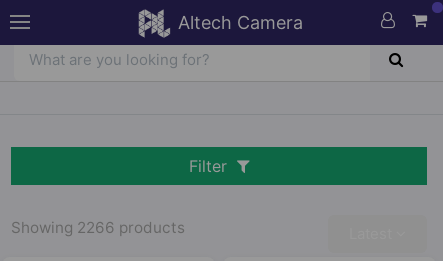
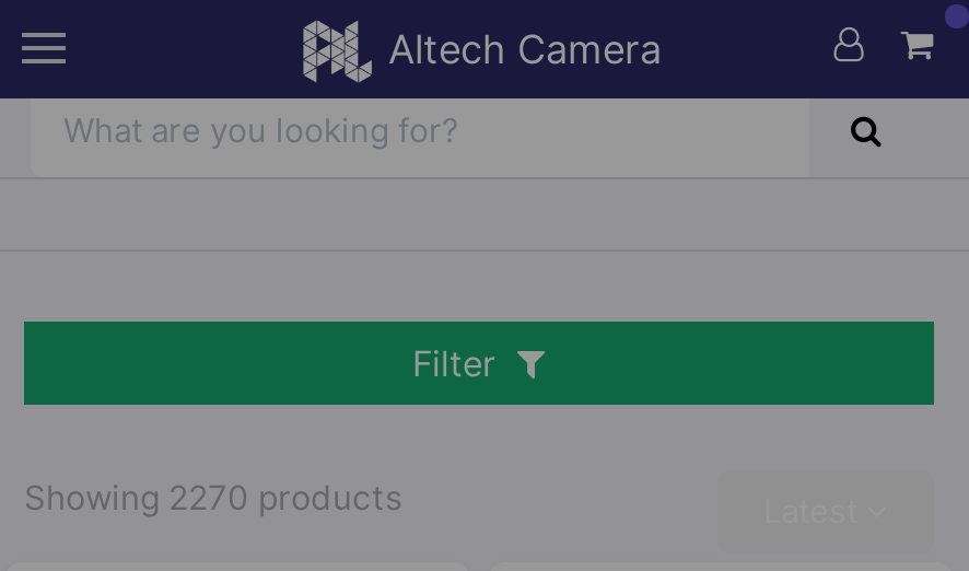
[11,218,185,237] Showing 2266 products -> [24,477,402,518] Showing 2270 products

